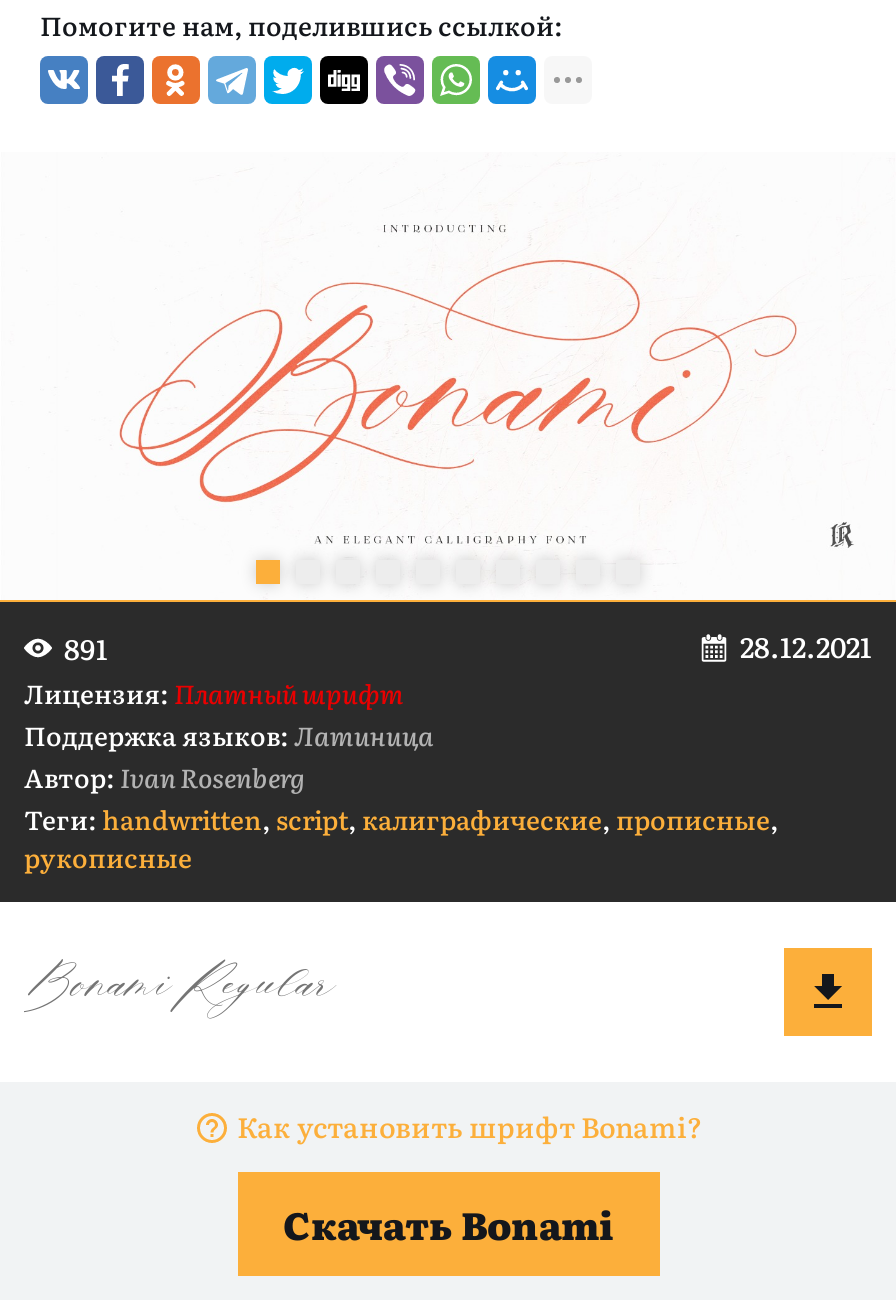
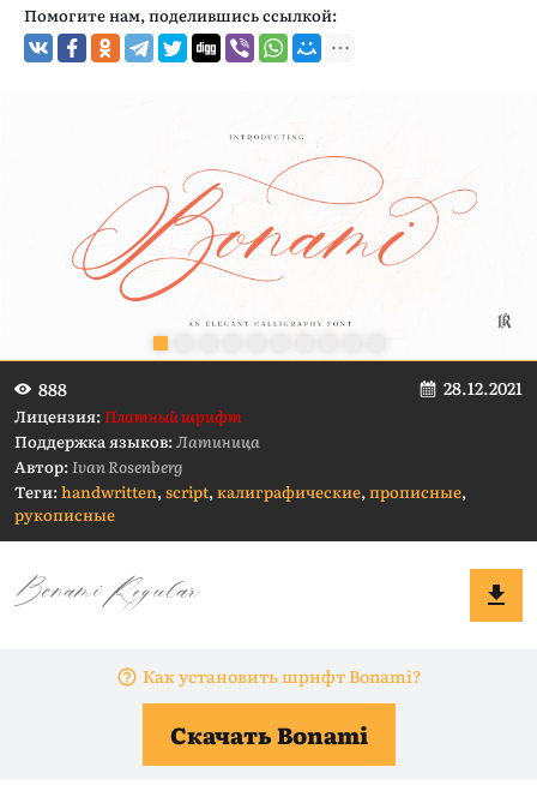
[64,627,108,667] 891 -> [38,376,67,400] 888

